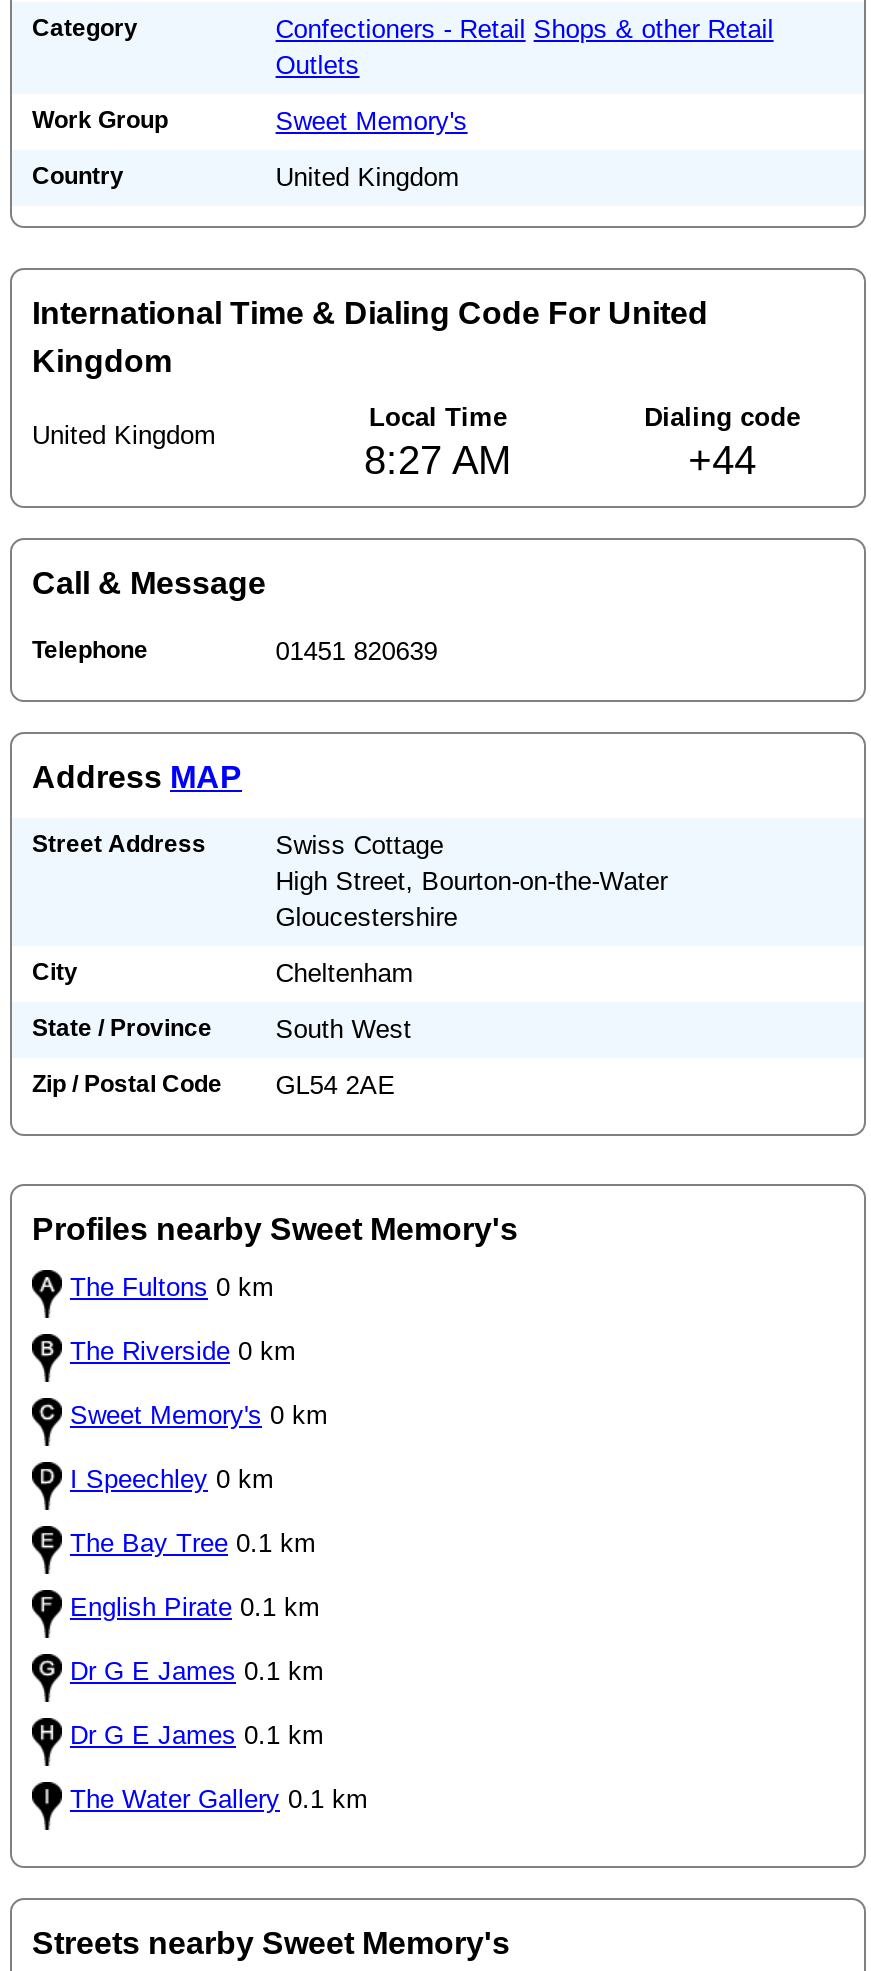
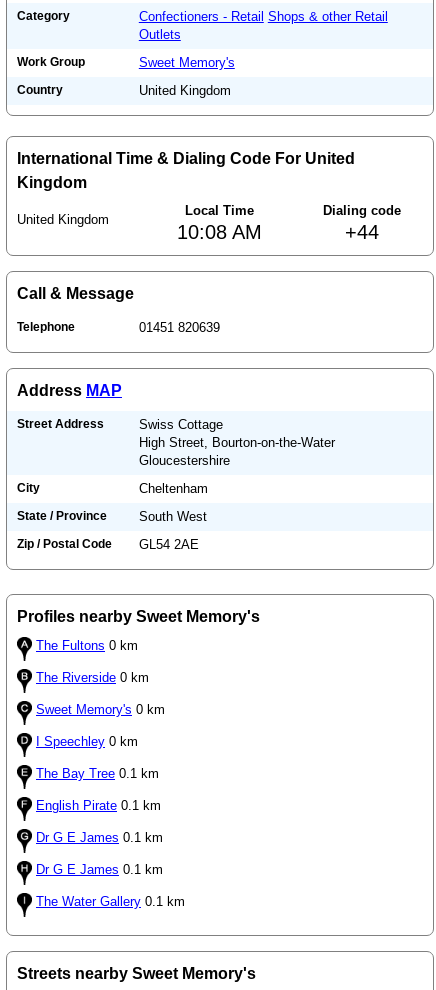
[364,438,512,482] 8:27 AM -> [177,221,262,243] 10:08 AM

